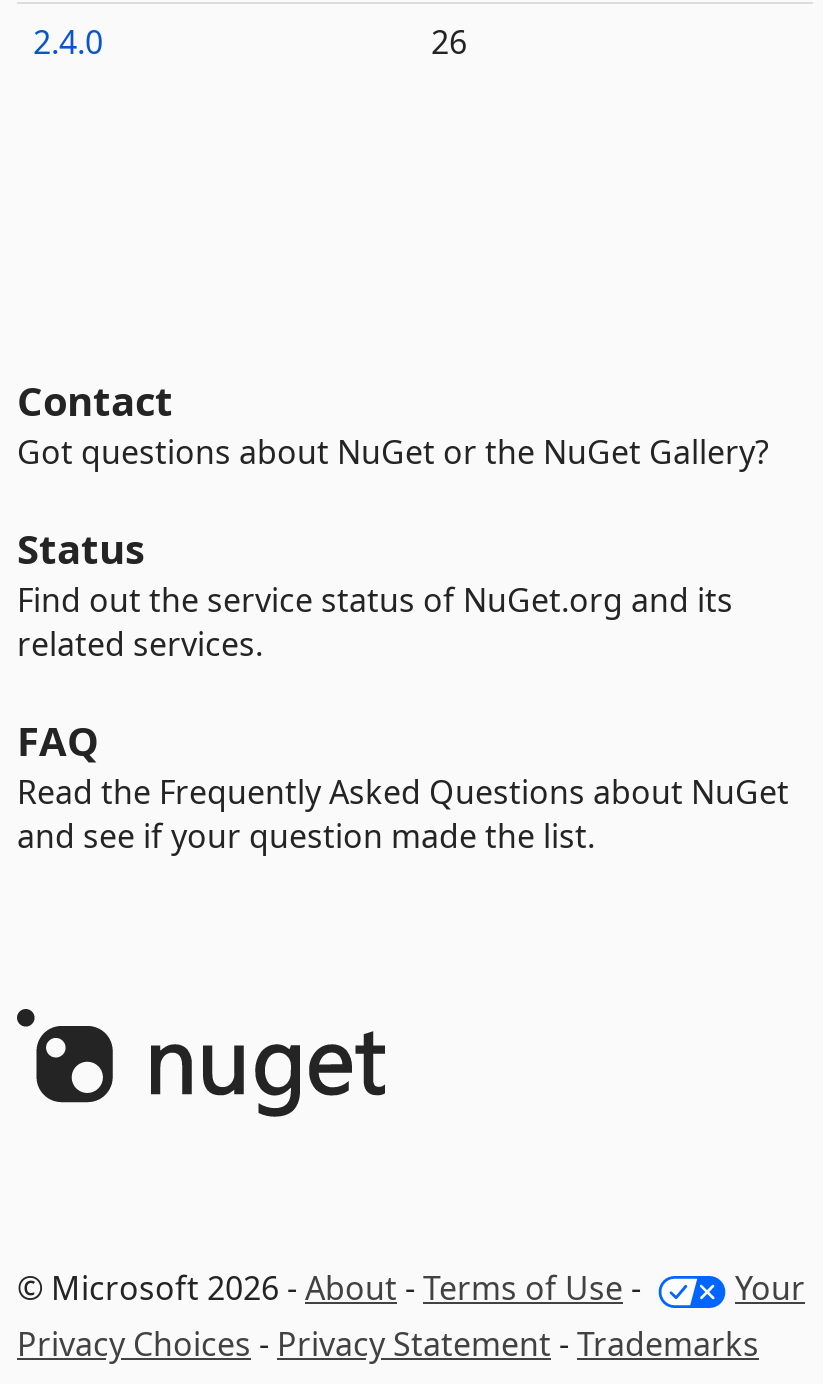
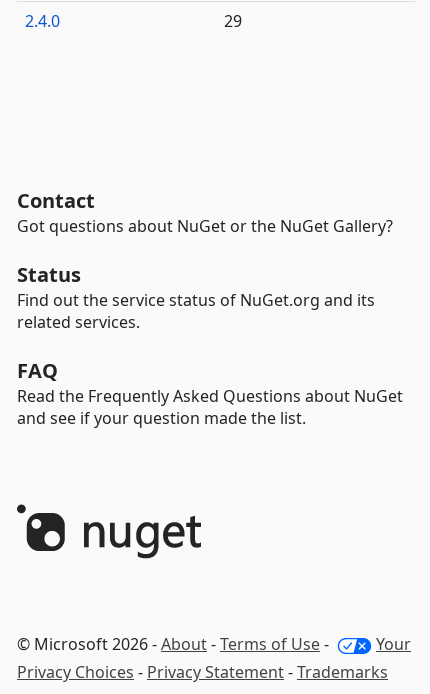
[431,20,467,64] 26 -> [224,10,242,32] 29

